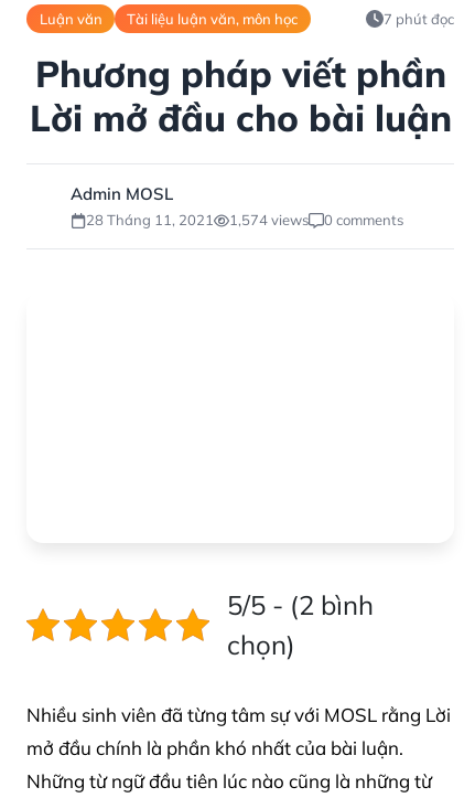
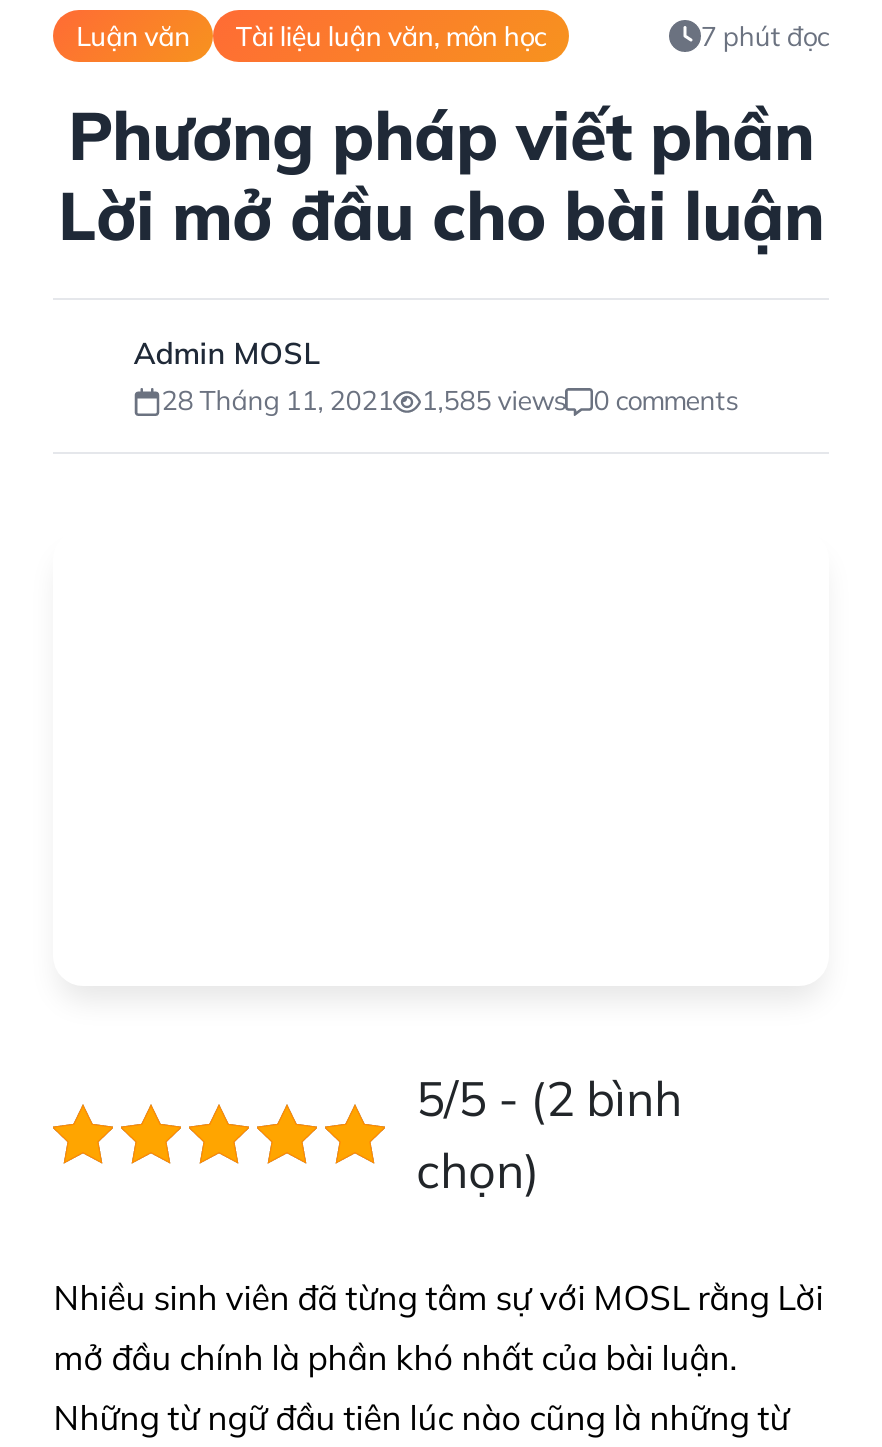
[86,211,404,229] 28 Tháng 11, 2021 1,574 views 0 comments -> [161,385,737,417] 28 Tháng 11, 2021 1,585 views 0 comments

